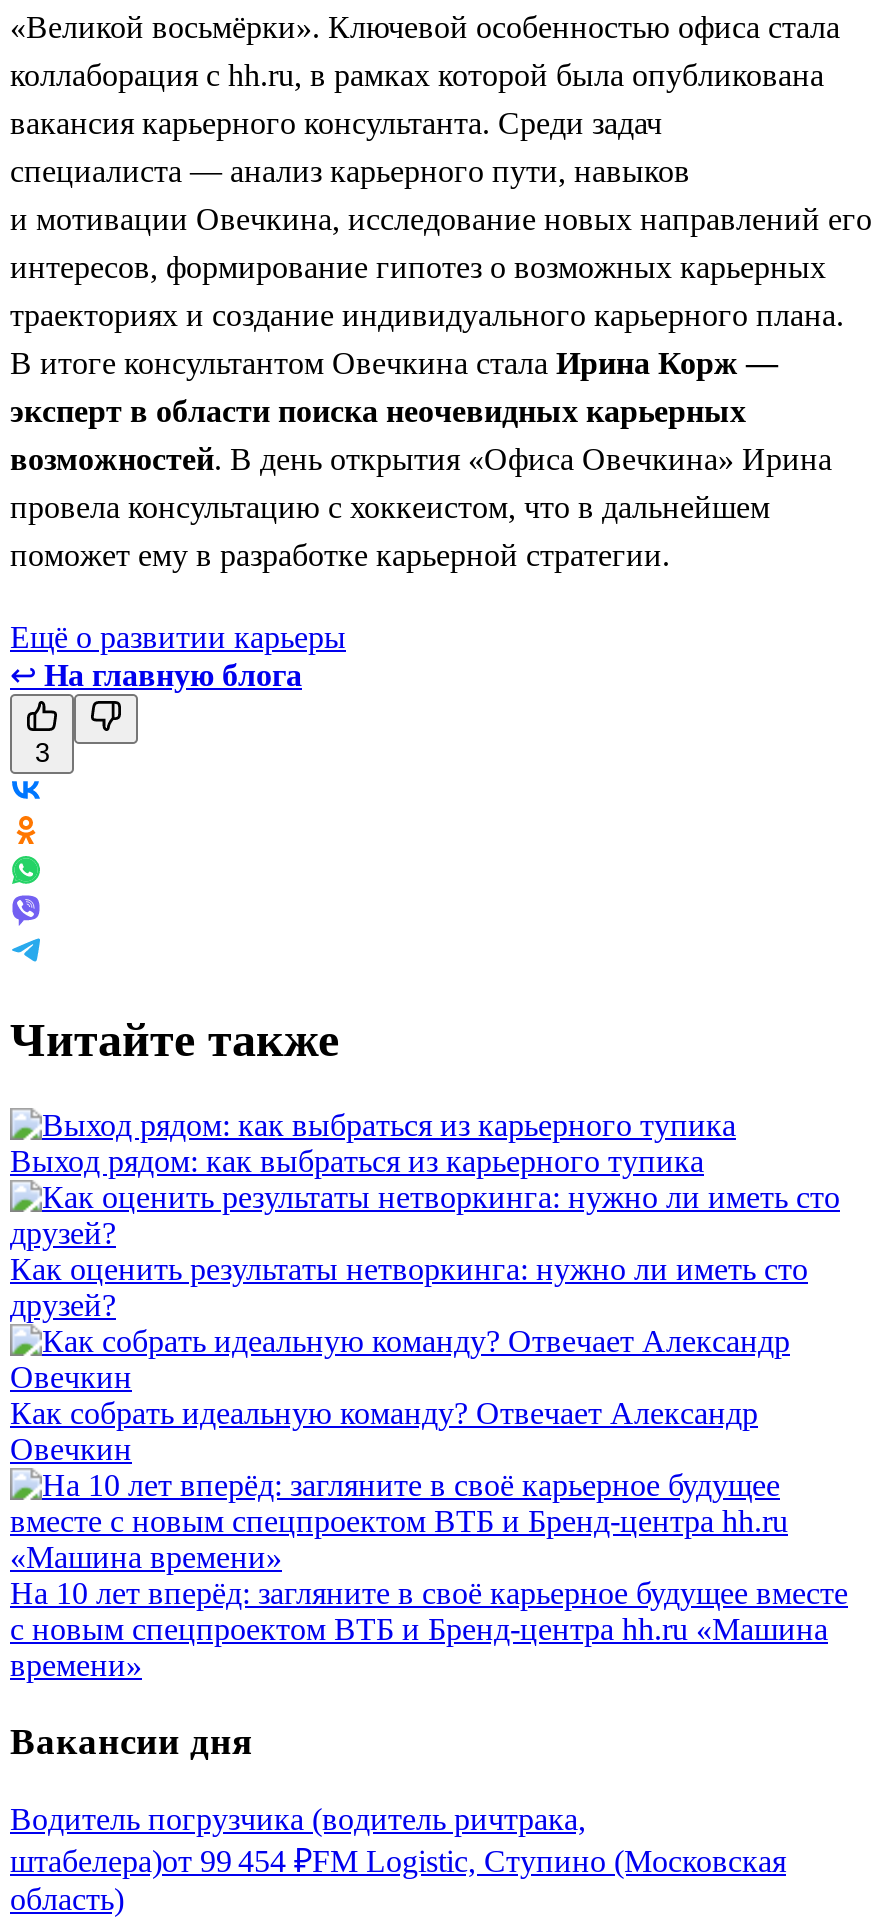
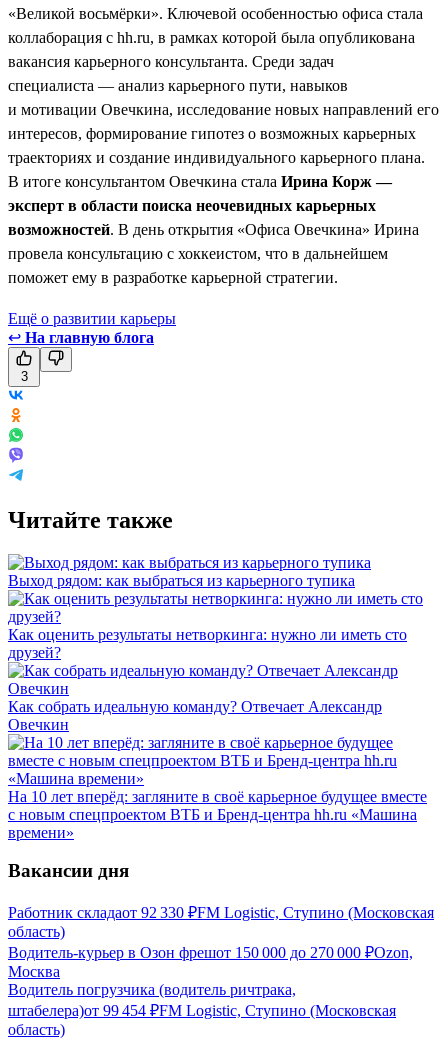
none -> [8,904,434,980] Работник складаот 92 330 ₽FM Logistic, Ступино (Московская | область) | Водитель-курьер в Озон фрешот 150 000 до 270 000 ₽Ozon, | Москва

